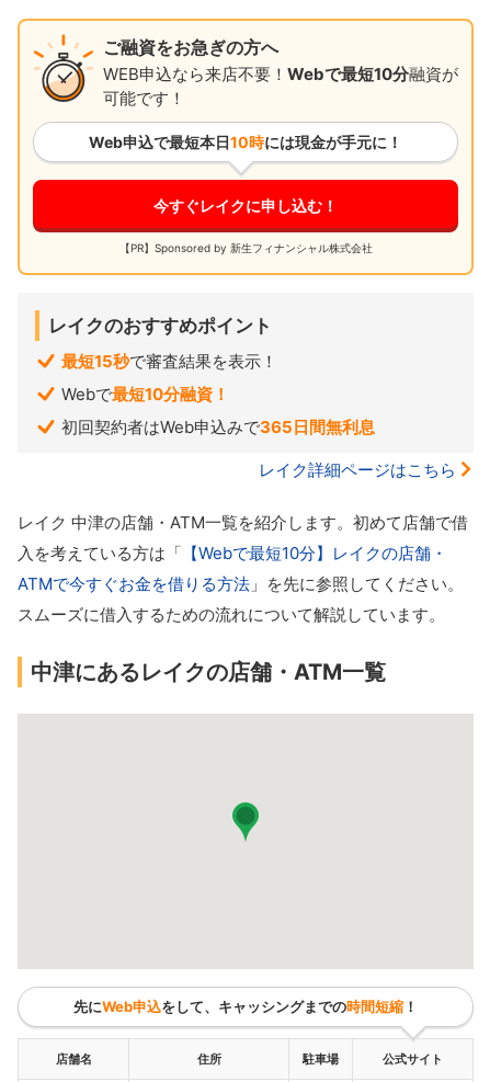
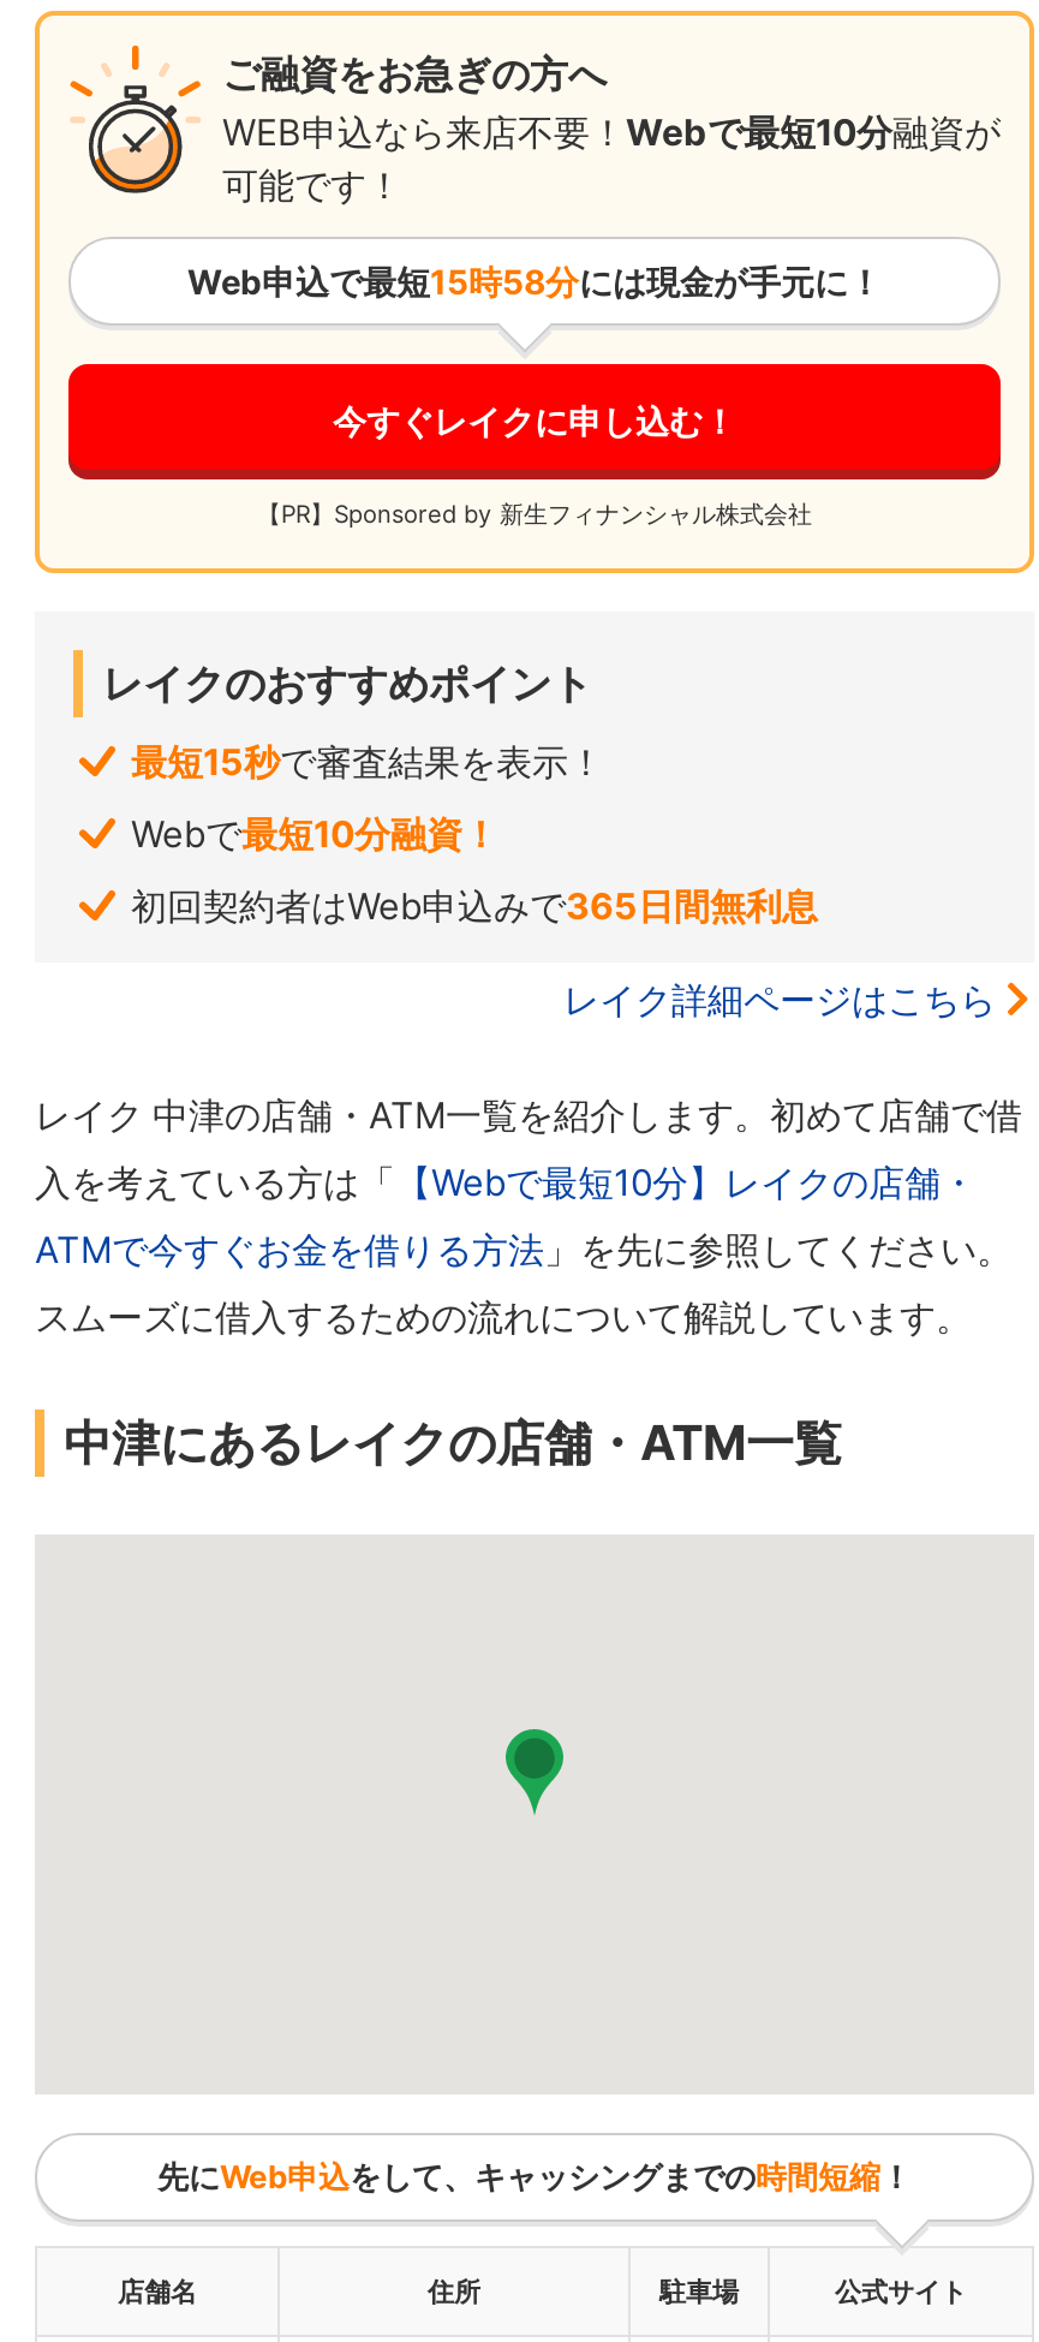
[89,133,402,151] Web申込で最短本日10時には現金が手元に！ -> [187,261,882,302] Web申込で最短15時58分には現金が手元に！

